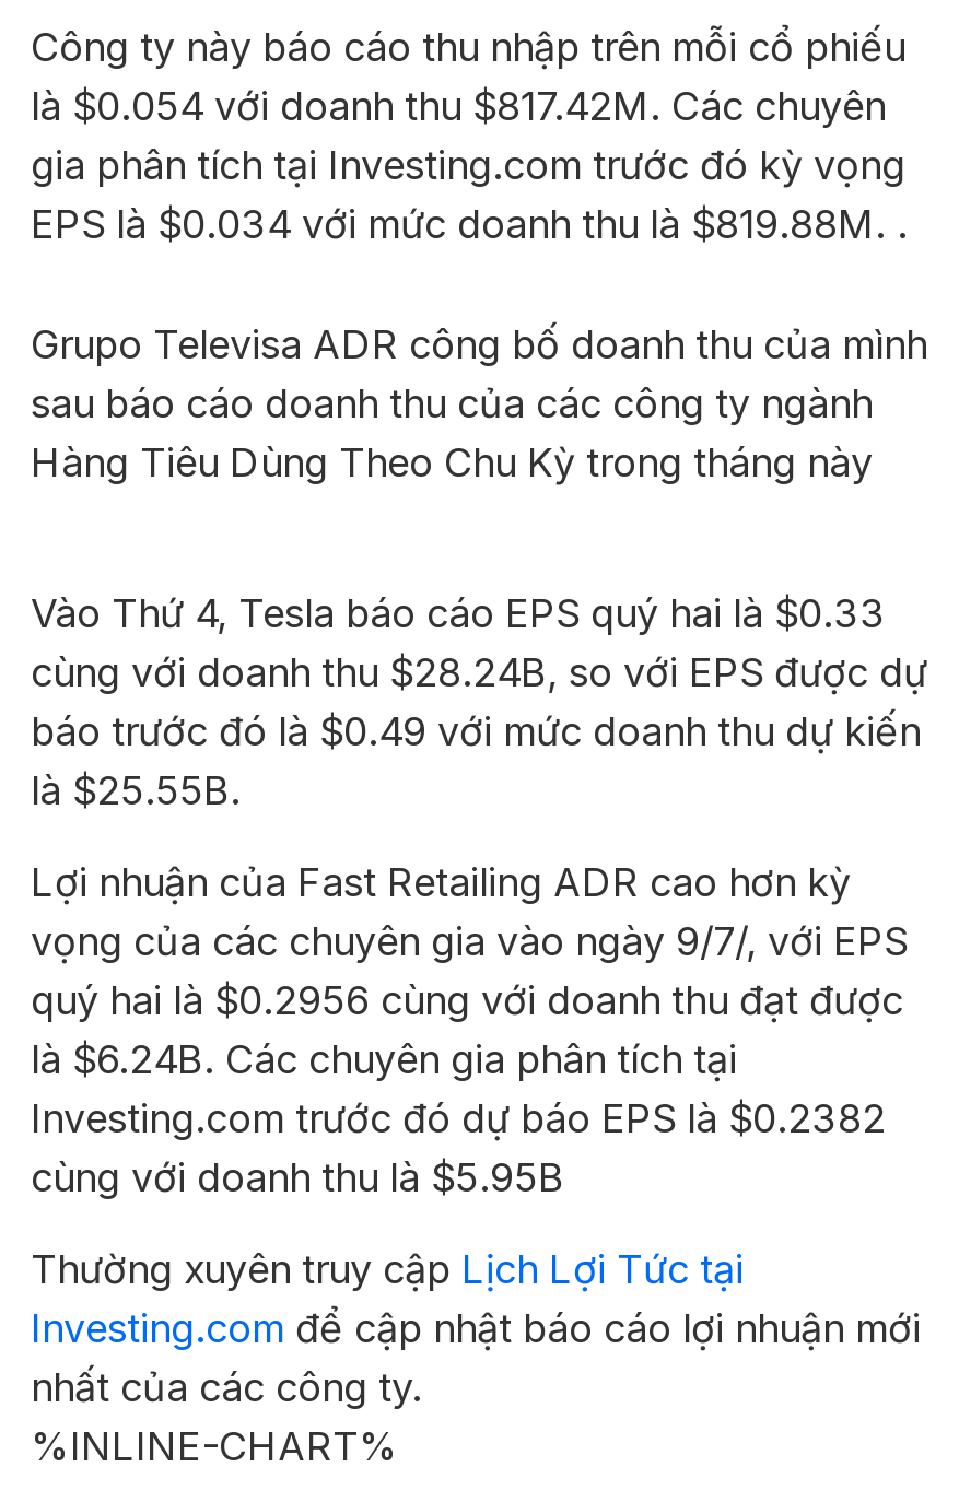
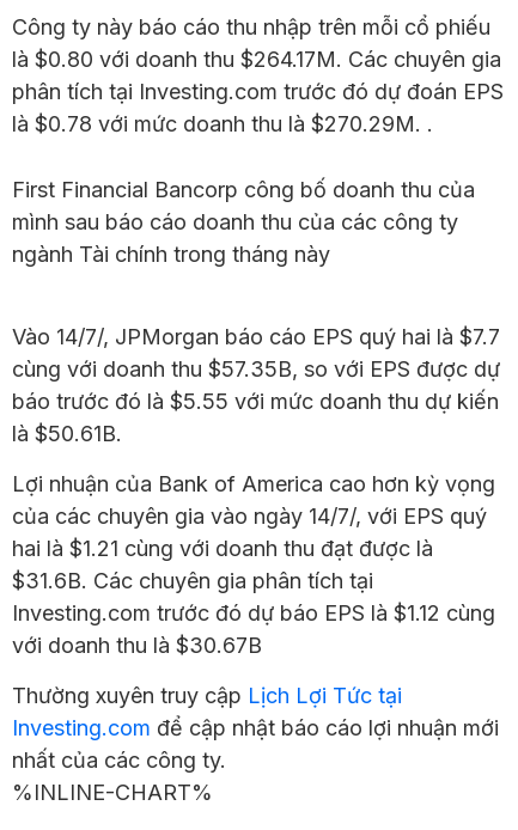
[31,83,908,247] là $0.054 với doanh thu $817.42M. Các chuyên | gia phân tích tại Investing.com trước đó kỳ vọng | EPS là $0.034 với mức doanh thu là $819.88M. . -> [12,46,504,136] là $0.80 với doanh thu $264.17M. Các chuyên gia | phân tích tại Investing.com trước đó dự đoán EPS | là $0.78 với mức doanh thu là $270.29M. .
[31,321,927,485] Grupo Televisa ADR công bố doanh thu của mình | sau báo cáo doanh thu của các công ty ngành | Hàng Tiêu Dùng Theo Chu Kỳ trong tháng này -> [12,177,475,266] First Financial Bancorp công bố doanh thu của | mình sau báo cáo doanh thu của các công ty | ngành Tài chính trong tháng này
[31,590,927,813] Vào Thứ 4, Tesla báo cáo EPS quý hai là $0.33 | cùng với doanh thu $28.24B, so với EPS được dự | báo trước đó là $0.49 với mức doanh thu dự kiến | là $25.55B. -> [12,324,500,446] Vào 14/7/, JPMorgan báo cáo EPS quý hai là $7.7 | cùng với doanh thu $57.35B, so với EPS được dự | báo trước đó là $5.55 với mức doanh thu dự kiến | là $50.61B.
[31,859,908,1200] Lợi nhuận của Fast Retailing ADR cao hơn kỳ | vọng của các chuyên gia vào ngày 9/7/, với EPS | quý hai là $0.2956 cùng với doanh thu đạt được | là $6.24B. Các chuyên gia phân tích tại | Investing.com trước đó dự báo EPS là $0.2382 | cùng với doanh thu là $5.95B -> [12,471,495,658] Lợi nhuận của Bank of America cao hơn kỳ vọng | của các chuyên gia vào ngày 14/7/, với EPS quý | hai là $1.21 cùng với doanh thu đạt được là | $31.6B. Các chuyên gia phân tích tại | Investing.com trước đó dự báo EPS là $1.12 cùng | với doanh thu là $30.67B

